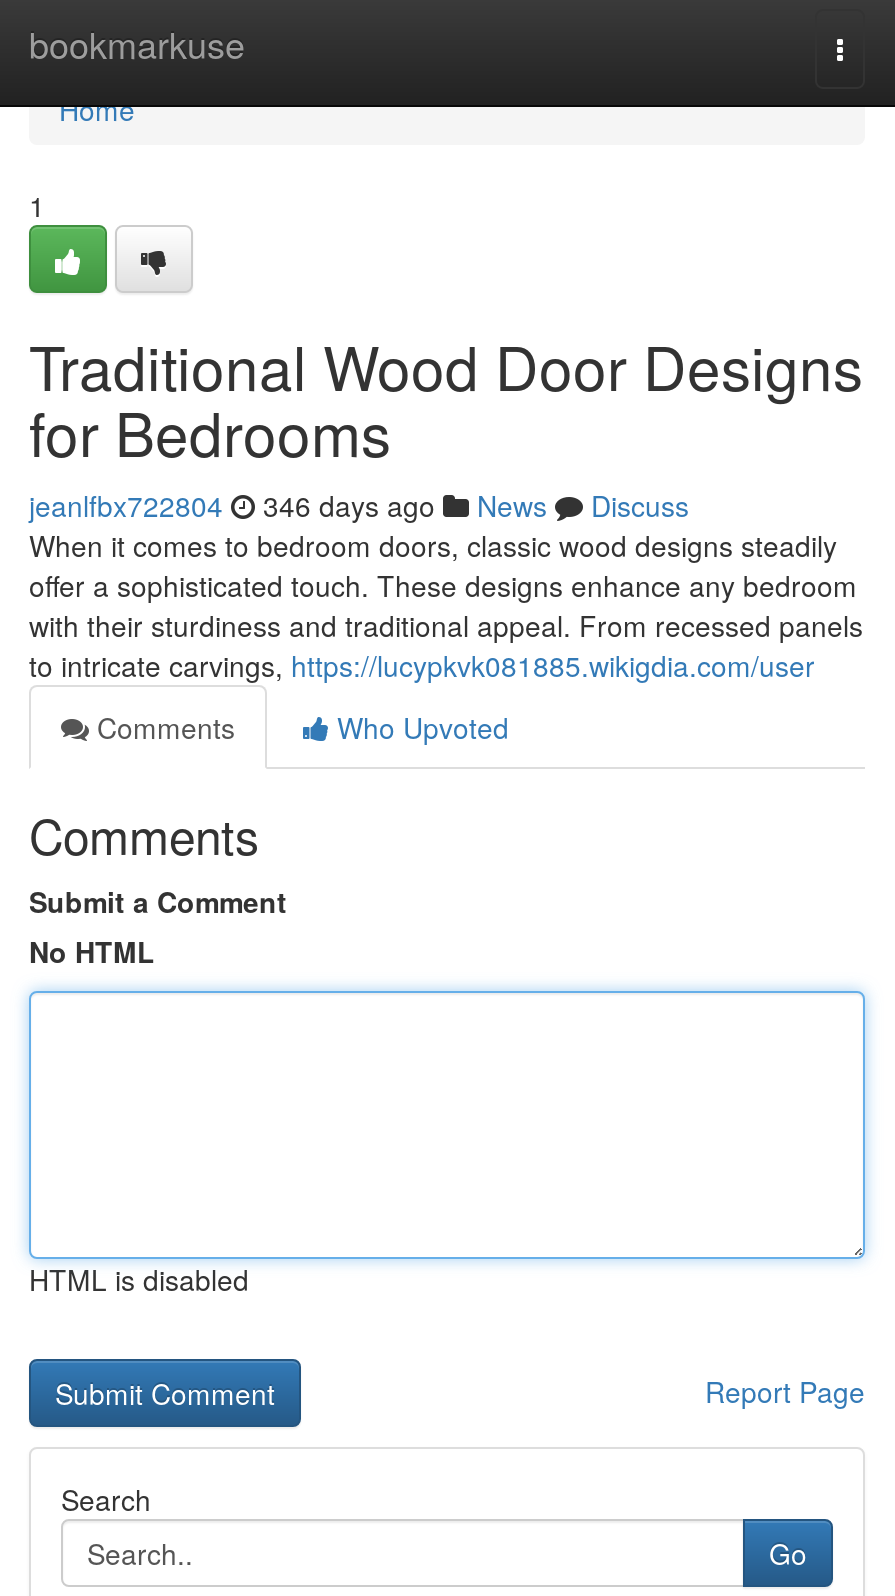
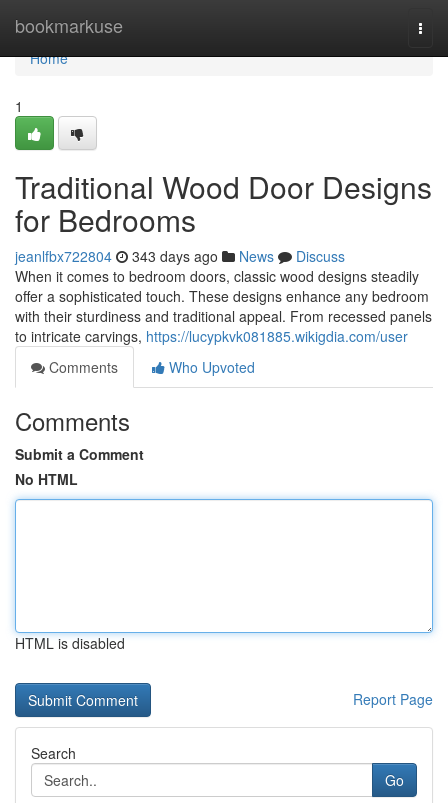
[29,485,689,525] jeanlfbx722804 346 days ago News Discuss -> [15,246,345,266] jeanlfbx722804 343 days ago News Discuss

